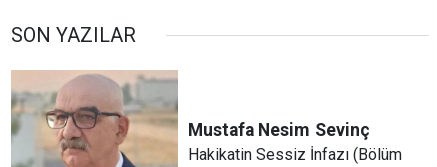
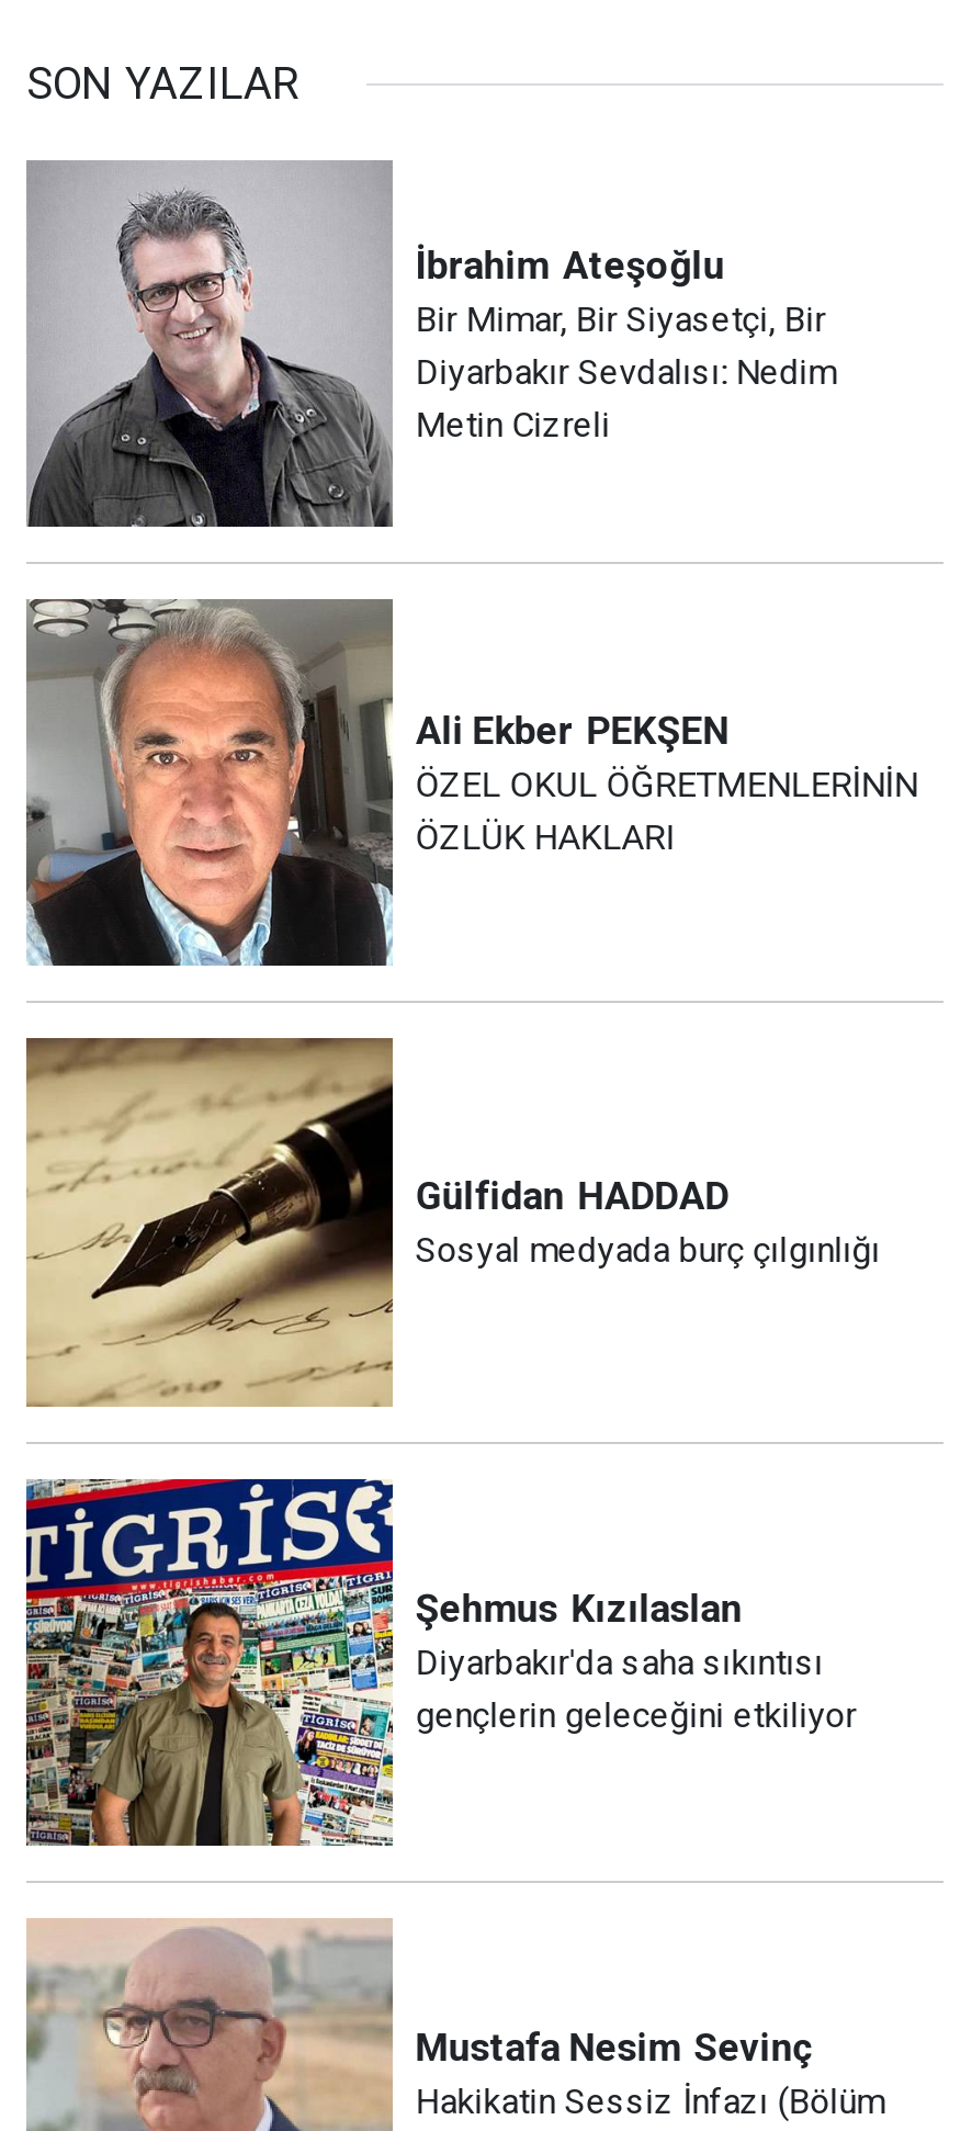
none -> [24,1477,856,1848] [image] | Şehmus Kızılaslan | Diyarbakır'da saha sıkıntısı | gençlerin geleceğini etkiliyor
none -> [26,160,836,529] [image] | İbrahim Ateşoğlu | Bir Mimar, Bir Siyasetçi, Bir | Diyarbakır Sevdalısı: Nedim | Metin Cizreli
none -> [26,597,918,968] [image] | Ali Ekber PEKŞEN | ÖZEL OKUL ÖĞRETMENLERİNİN | ÖZLÜK HAKLARI
none -> [26,1036,880,1409] [image] | Gülfidan HADDAD | Sosyal medyada burç çılgınlığı

